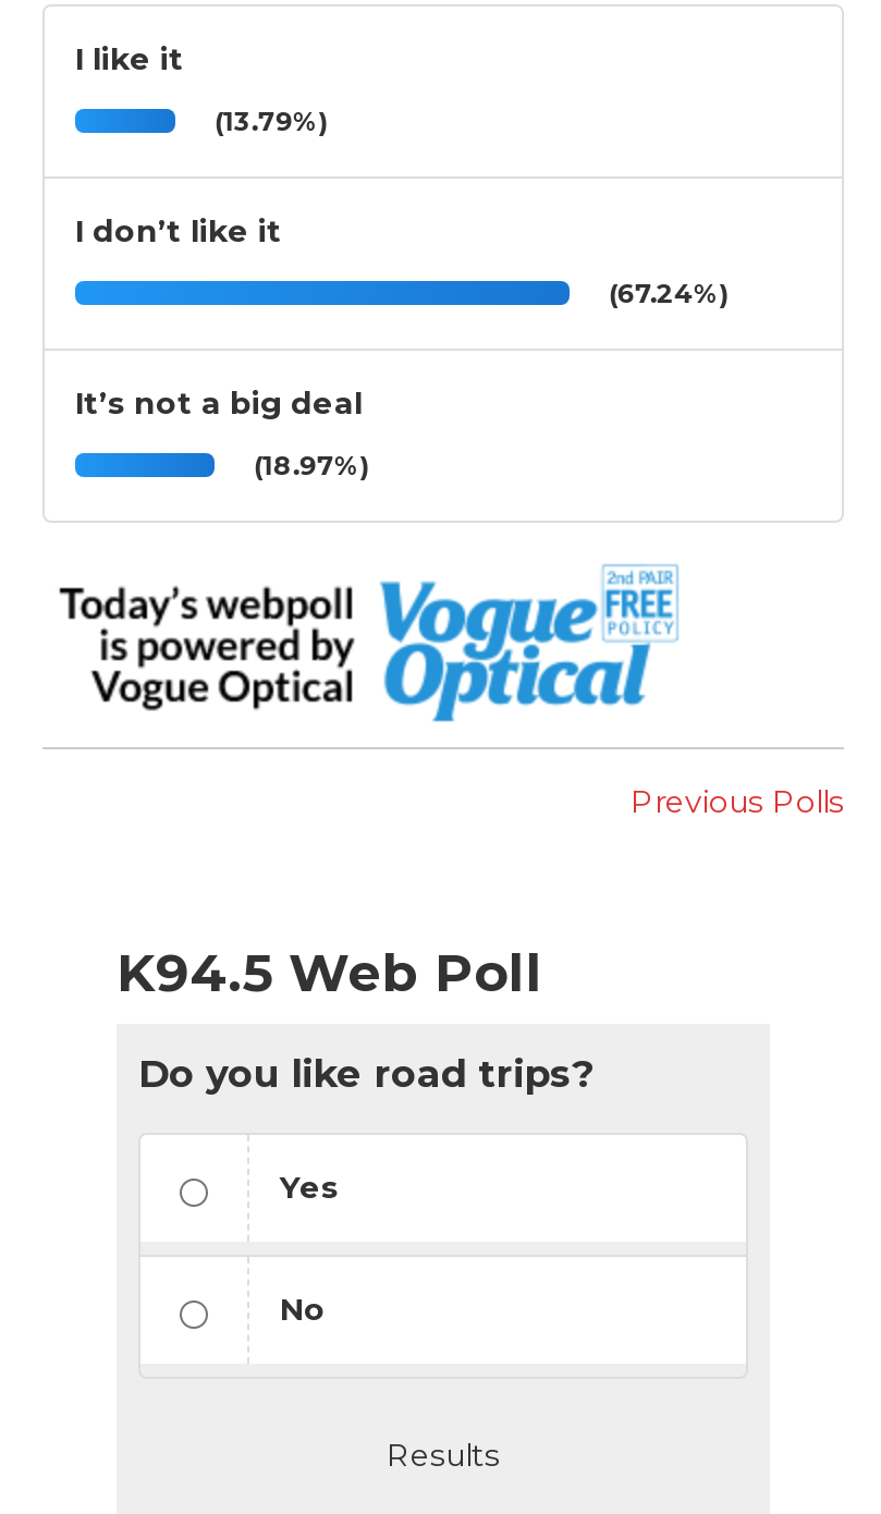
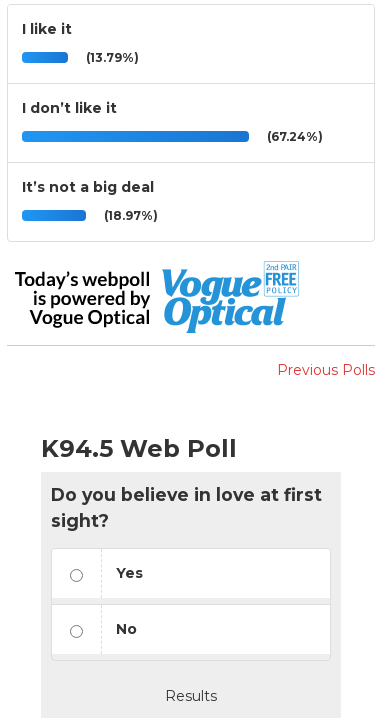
[138,1050,594,1096] Do you like road trips? -> [51,484,322,531] Do you believe in love at first | sight?

